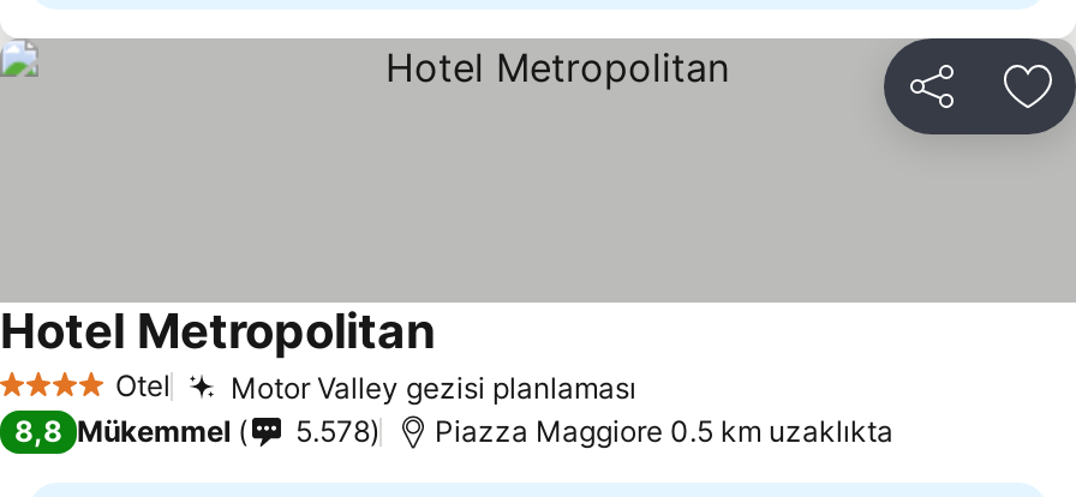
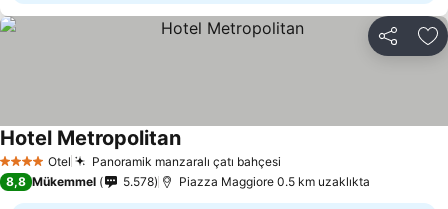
[231,369,636,405] Motor Valley gezisi planlaması -> [92,153,281,168] Panoramik manzaralı çatı bahçesi

